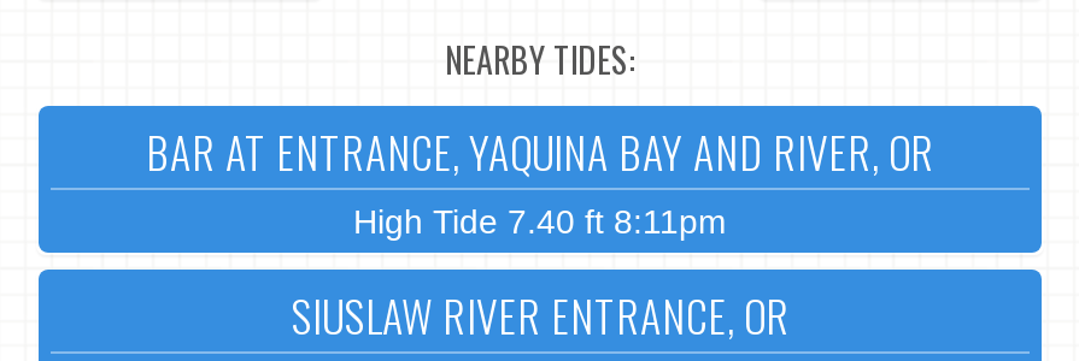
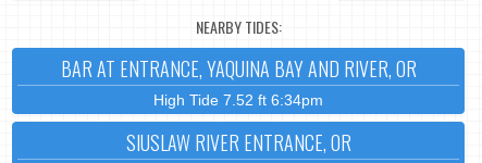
[353,202,727,241] High Tide 7.40 ft 8:11pm -> [153,91,323,109] High Tide 7.52 ft 6:34pm

